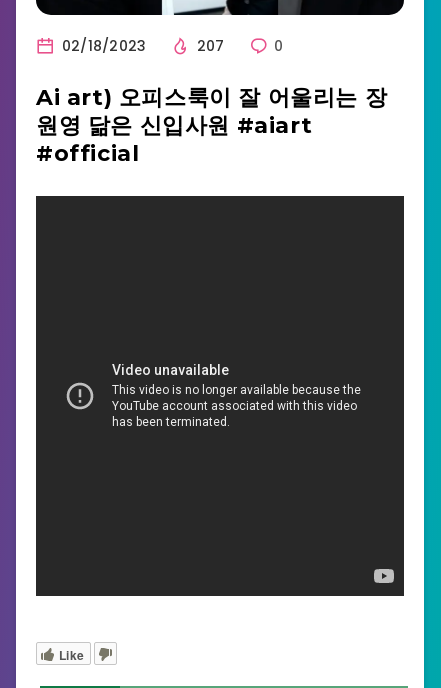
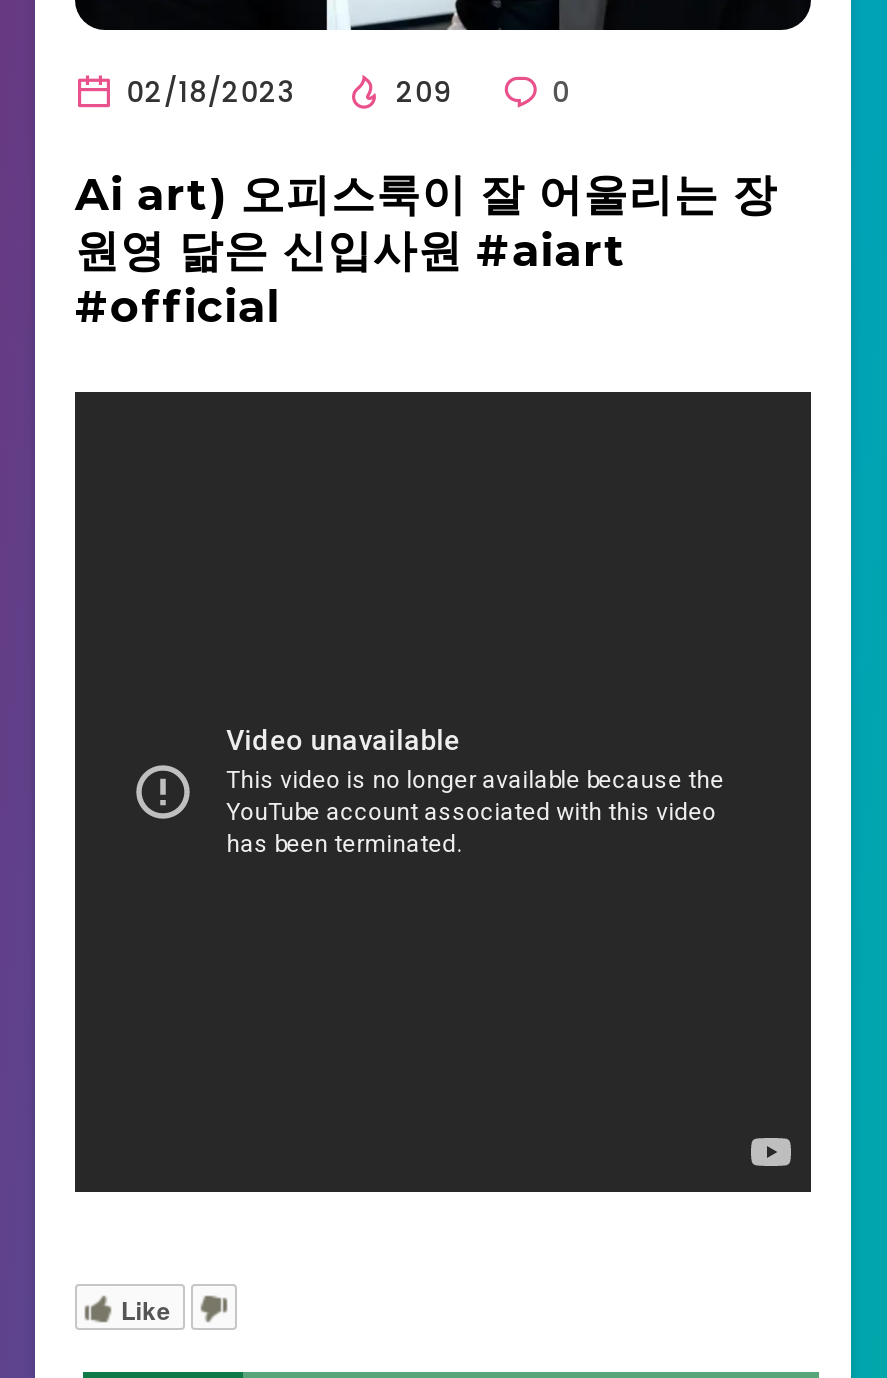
[192,35,229,55] 207 -> [387,71,461,111] 209

